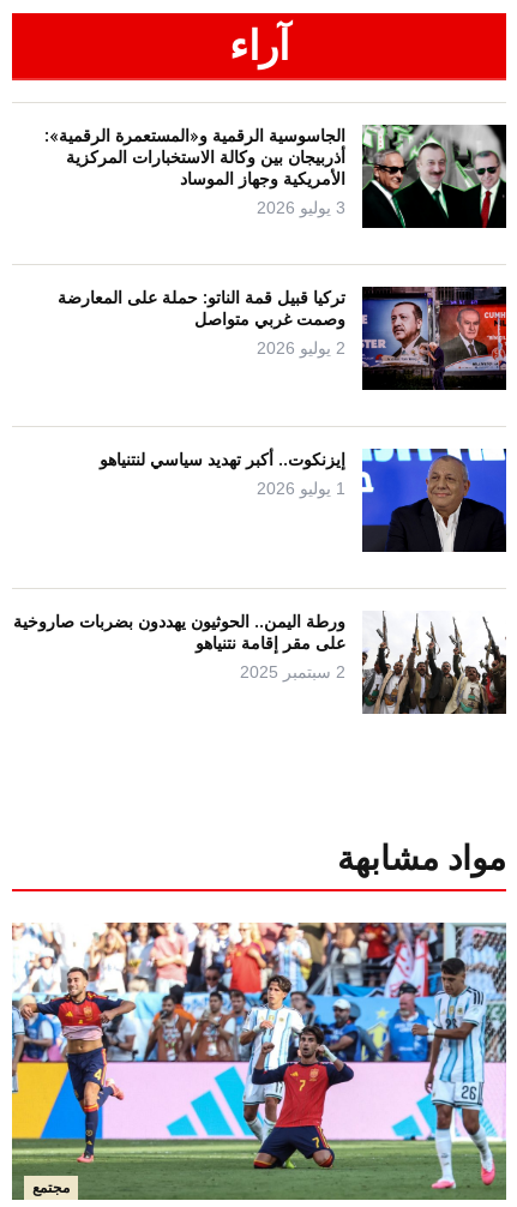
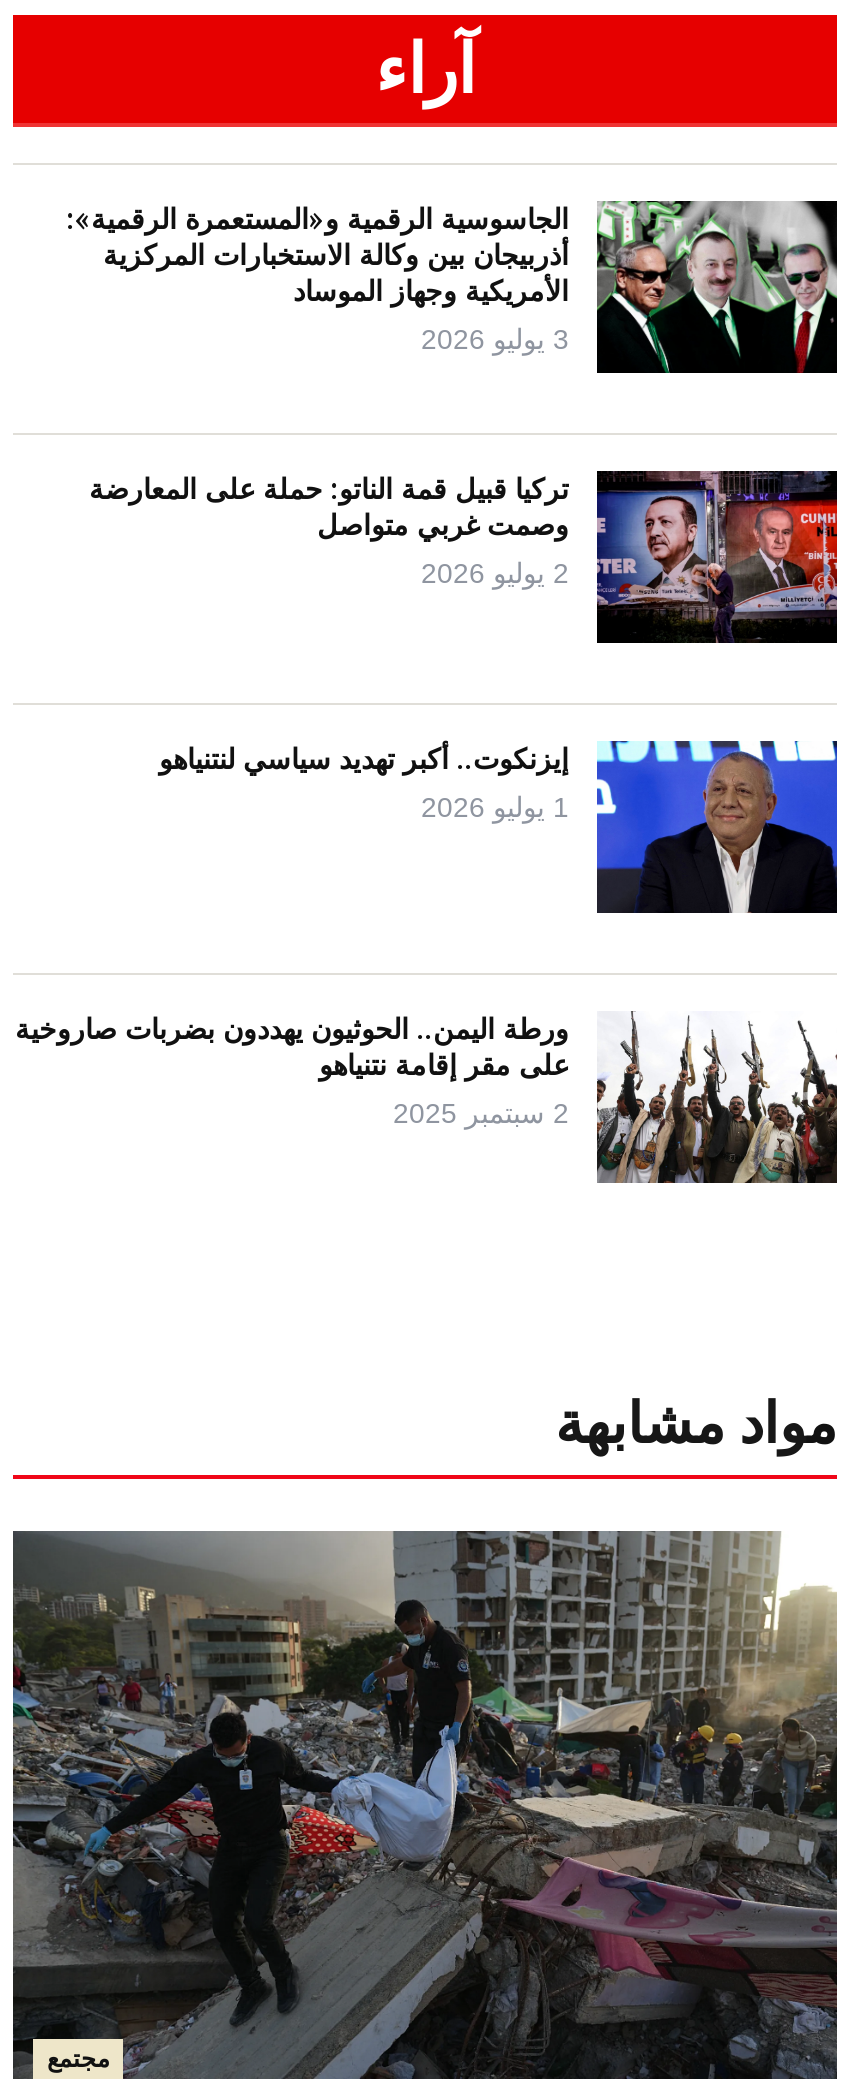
[11,923,506,1201] [image] -> [11,1529,839,2081] [image]

